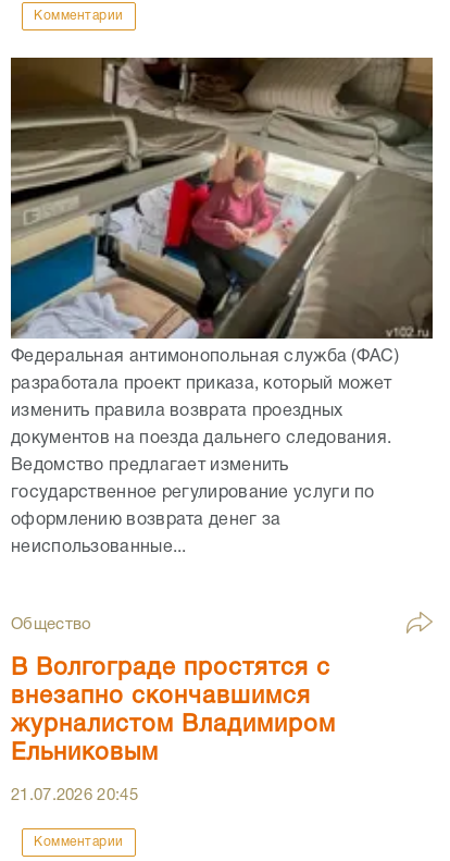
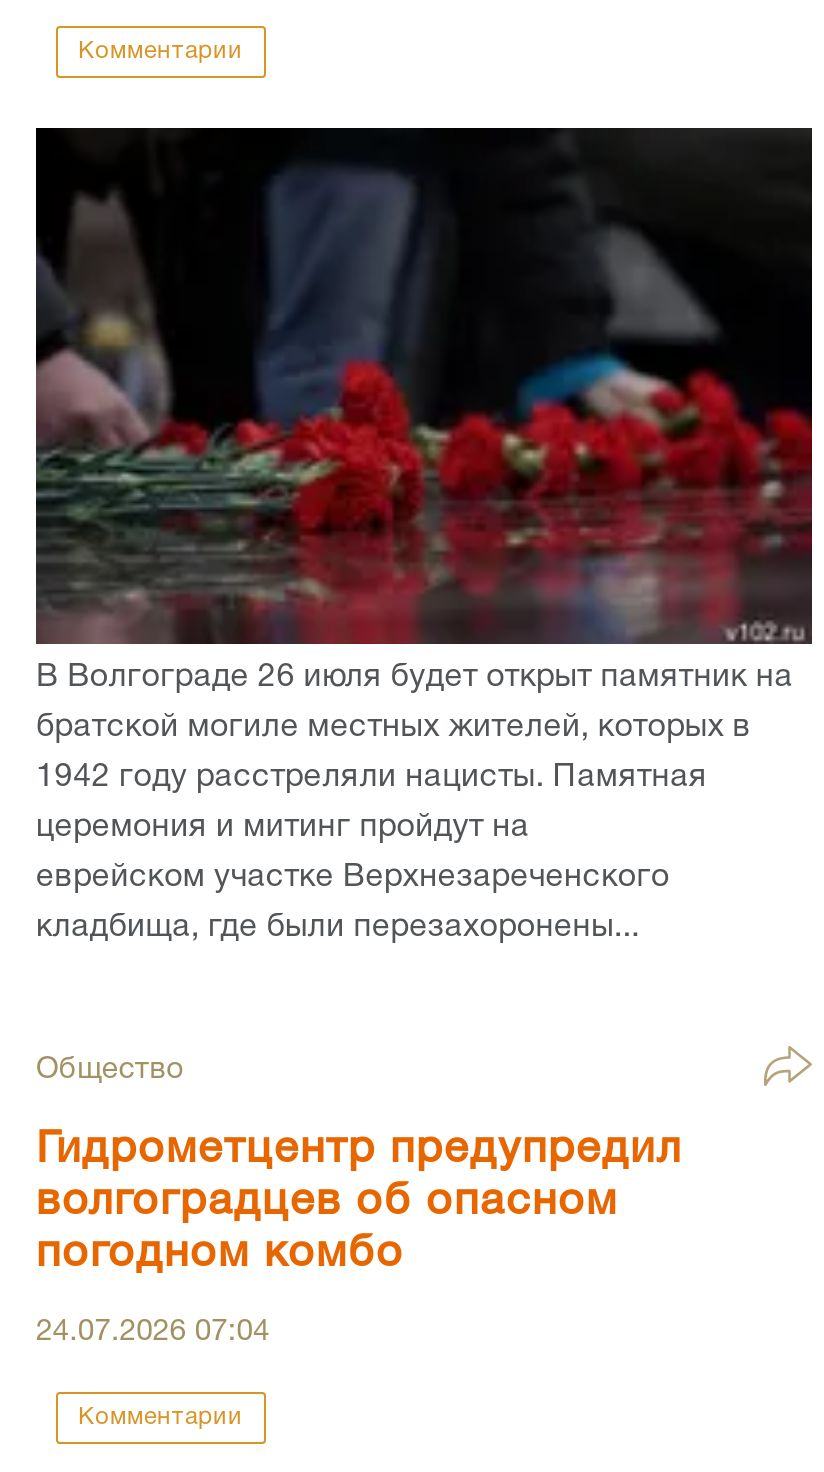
[11,57,434,556] [image] | Федеральная антимонопольная служба (ФАС) | разработала проект приказа, который может | изменить правила возврата проездных | документов на поезда дальнего следования. | Ведомство предлагает изменить | государственное регулирование услуги по | оформлению возврата денег за | неиспользованные... -> [36,126,812,943] [image] | В Волгограде 26 июля будет открыт памятник на | братской могиле местных жителей, которых в | 1942 году расстреляли нацисты. Памятная | церемония и митинг пройдут на | еврейском участке Верхнезареченского | кладбища, где были перезахоронены...
[11,658,336,765] В Волгограде простятся с | внезапно скончавшимся | журналистом Владимиром | Ельниковым -> [36,1131,682,1275] Гидрометцентр предупредил | волгоградцев об опасном | погодном комбо
[11,789,138,804] 21.07.2026 20:45 -> [36,1319,270,1347] 24.07.2026 07:04

